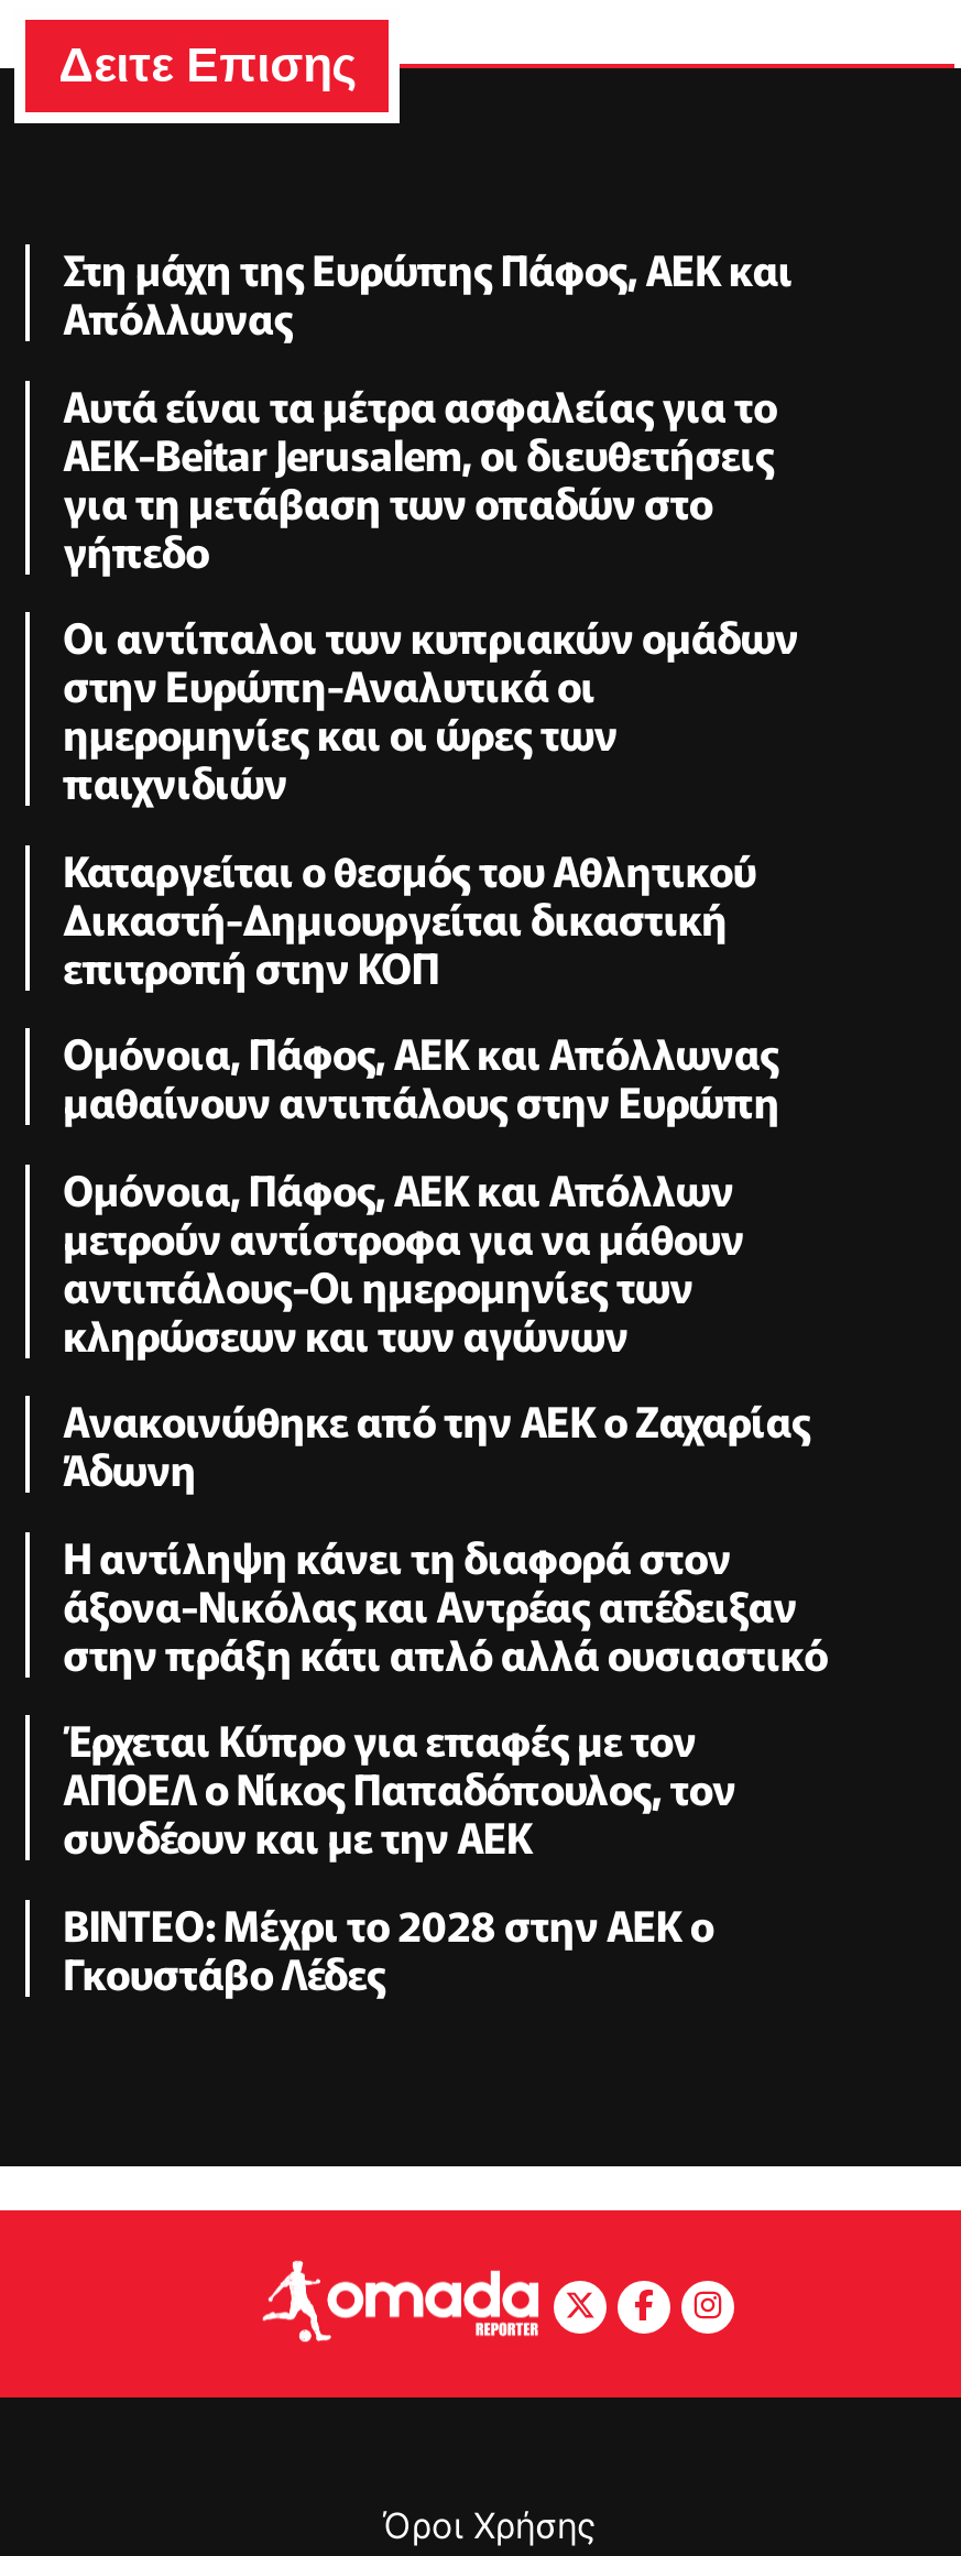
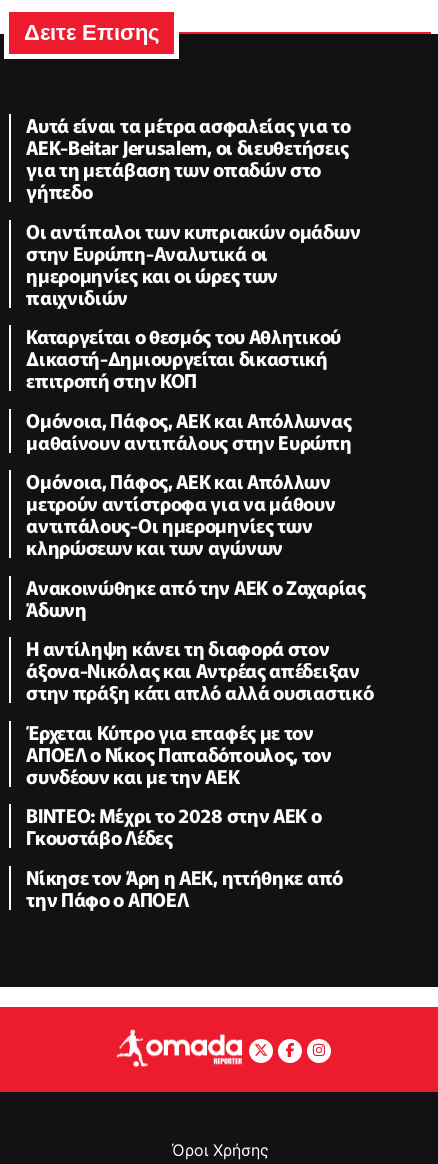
[63,238,793,346] Στη μάχη της Ευρώπης Πάφος, ΑΕΚ και | Απόλλωνας -> none
moved [63,373,827,2000] -> [26,111,373,850]: Αυτά είναι τα μέτρα ασφαλείας για το | για τη μετάβαση των οπαδών στο | γήπεδο | ... | ΒΙΝΤΕΟ: Μέχρι το 2028 στην ΑΕΚ ο | Γκουστάβο Λέδες
none -> [26,863,343,912] Νίκησε τον Άρη η ΑΕΚ, ηττήθηκε από | την Πάφο ο ΑΠΟΕΛ

